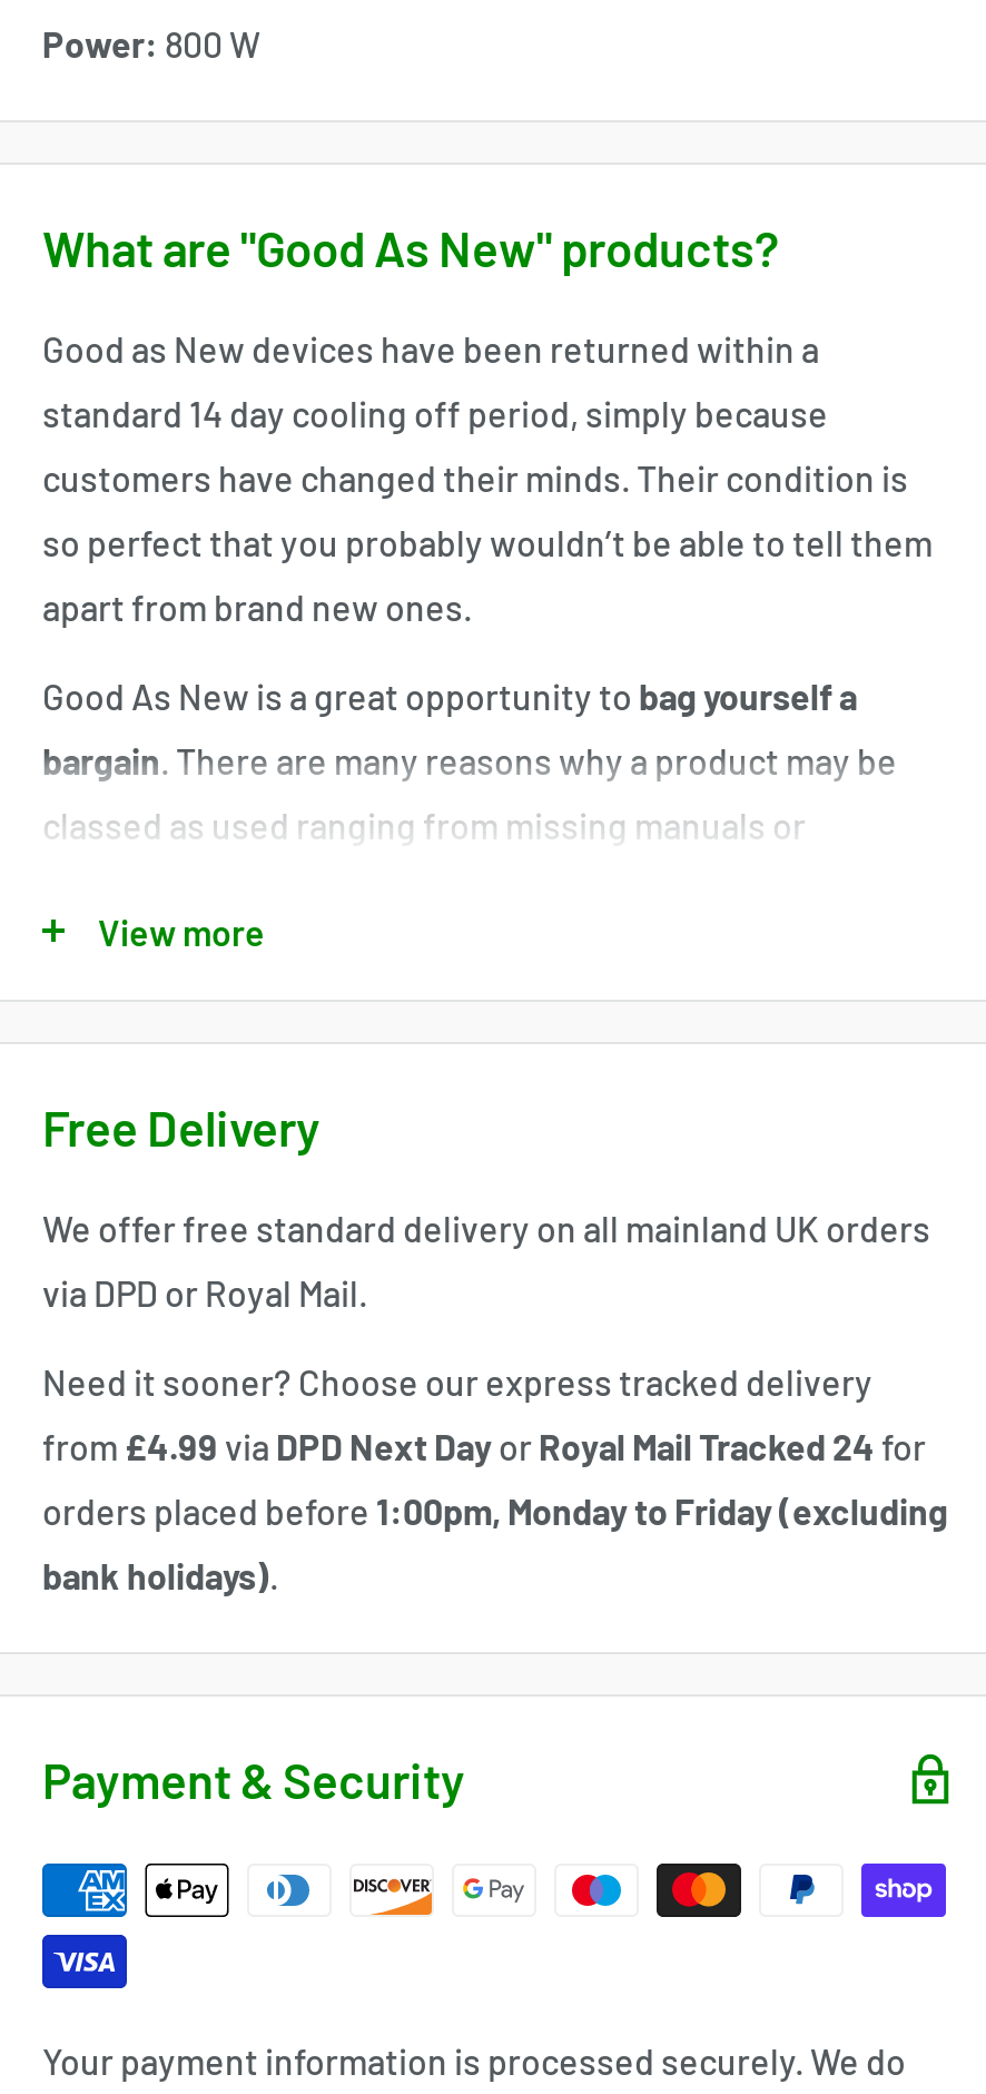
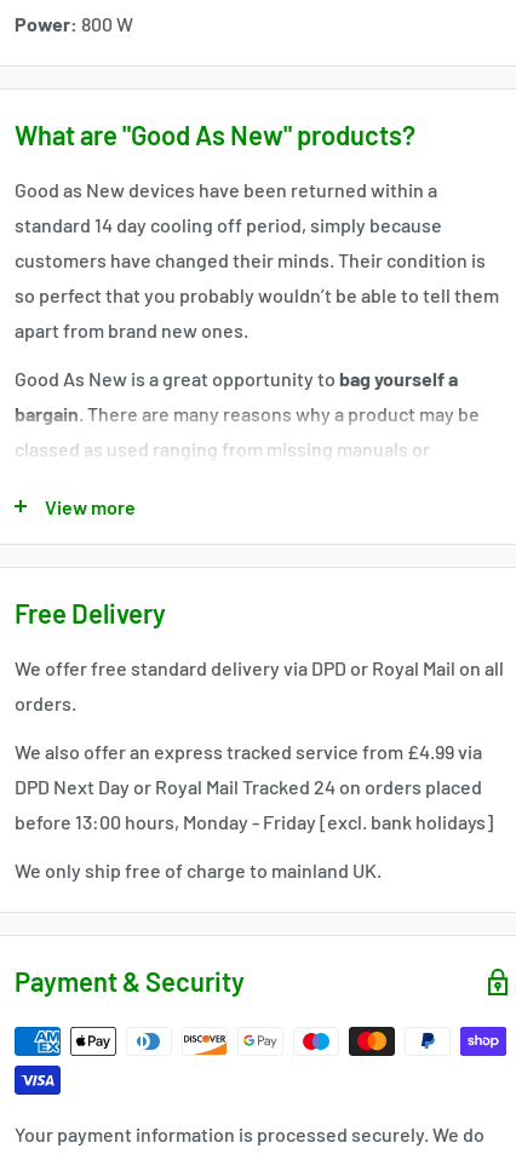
[42,1206,930,1248] We offer free standard delivery on all mainland UK orders -> [15,656,504,679] We offer free standard delivery via DPD or Royal Mail on all
[42,1271,367,1313] via DPD or Royal Mail. -> [15,691,76,714] orders.
[42,1360,872,1402] Need it sooner? Choose our express tracked delivery -> [15,740,482,763] We also offer an express tracked service from £4.99 via
[42,1424,926,1467] from £4.99 via DPD Next Day or Royal Mail Tracked 24 for -> [15,775,482,798] DPD Next Day or Royal Mail Tracked 24 on orders placed
[42,1489,948,1531] orders placed before 1:00pm, Monday to Friday (excluding -> [15,810,493,833] before 13:00 hours, Monday - Friday [excl. bank holidays]
[42,1554,278,1596] bank holidays). -> [15,859,382,882] We only ship free of charge to mainland UK.

